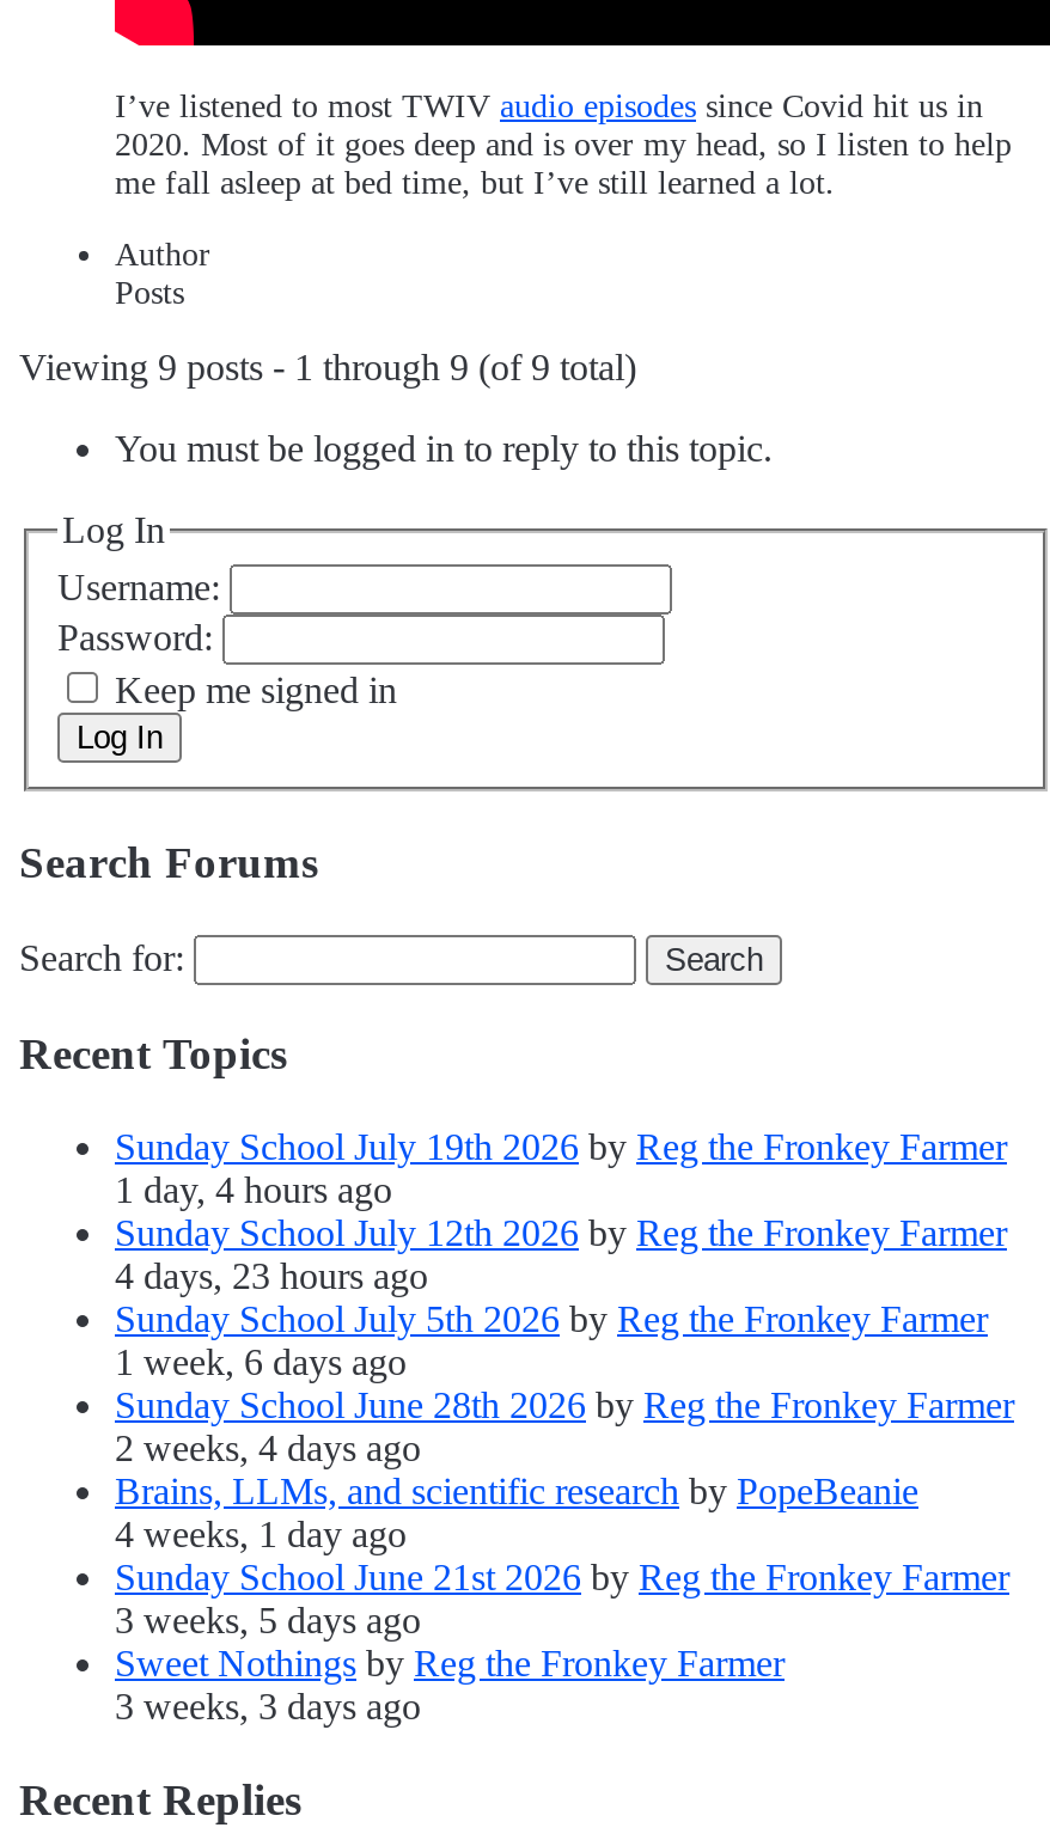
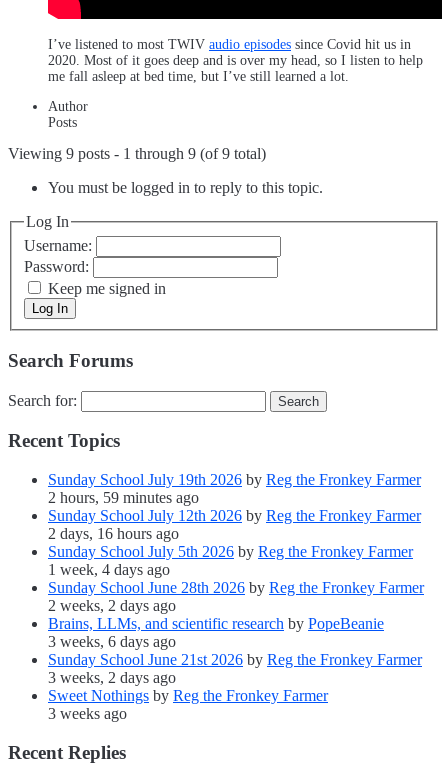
[115,1170,392,1210] 1 day, 4 hours ago -> [48,489,199,506] 2 hours, 59 minutes ago
[115,1256,428,1297] 4 days, 23 hours ago -> [48,525,179,542] 2 days, 16 hours ago
[115,1342,407,1383] 1 week, 6 days ago -> [48,561,170,578] 1 week, 4 days ago
[115,1428,421,1469] 2 weeks, 4 days ago -> [48,597,176,614] 2 weeks, 2 days ago
[115,1514,407,1555] 4 weeks, 1 day ago -> [48,633,176,650] 3 weeks, 6 days ago
[115,1600,421,1641] 3 weeks, 5 days ago -> [48,669,176,686] 3 weeks, 2 days ago
[115,1686,421,1727] 3 weeks, 3 days ago -> [48,705,127,722] 3 weeks ago

